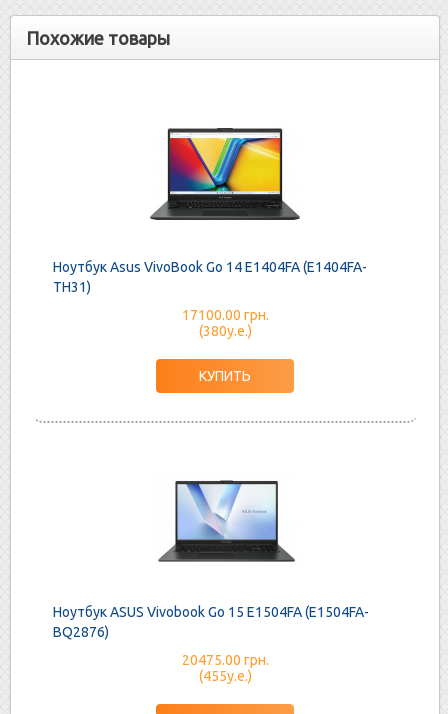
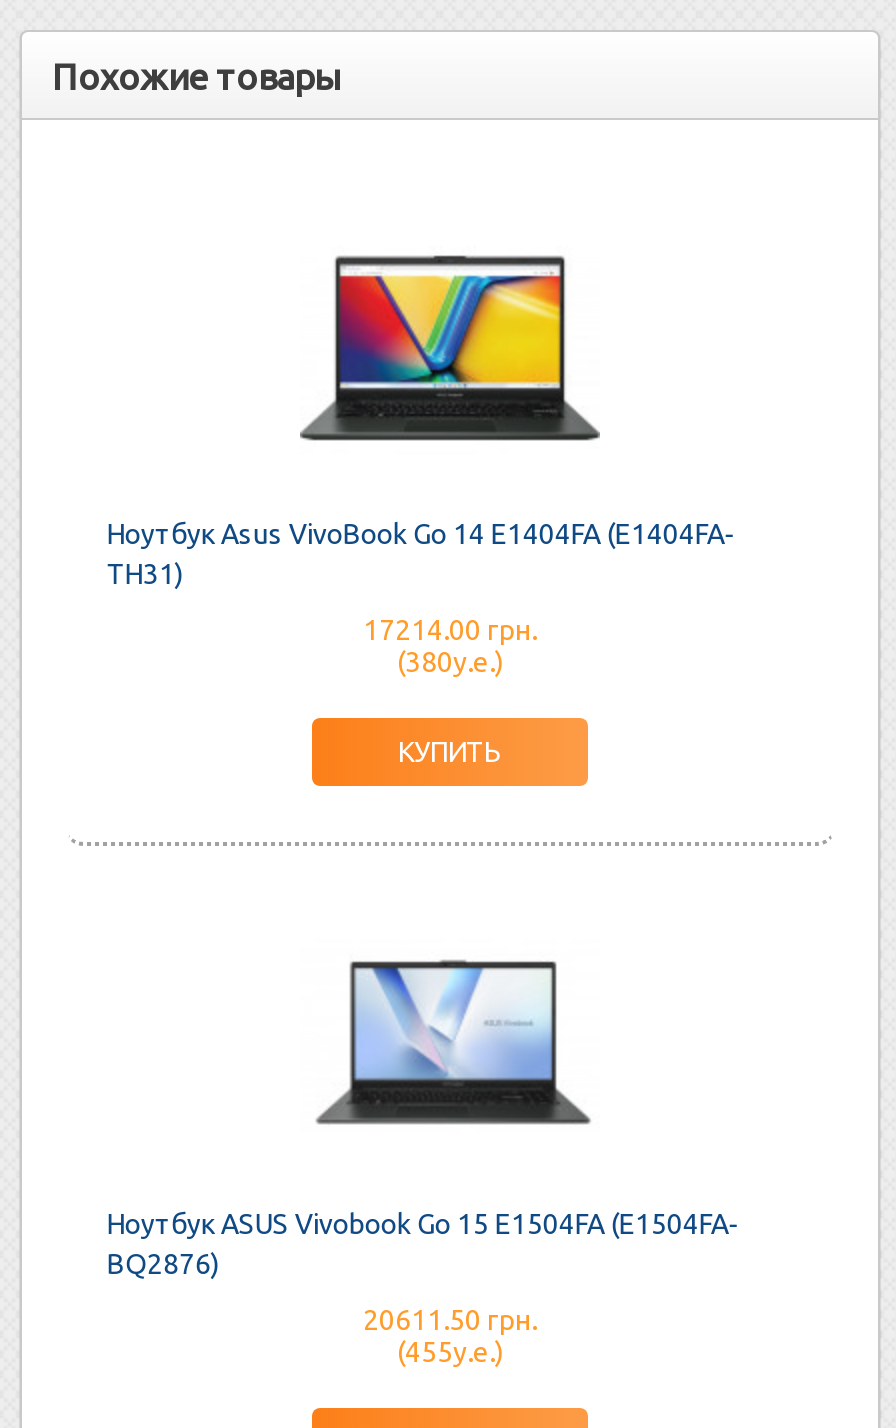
[181,306,268,322] 17100.00 грн. -> [363,613,537,645] 17214.00 грн.
[181,651,268,667] 20475.00 грн. -> [363,1303,537,1335] 20611.50 грн.

